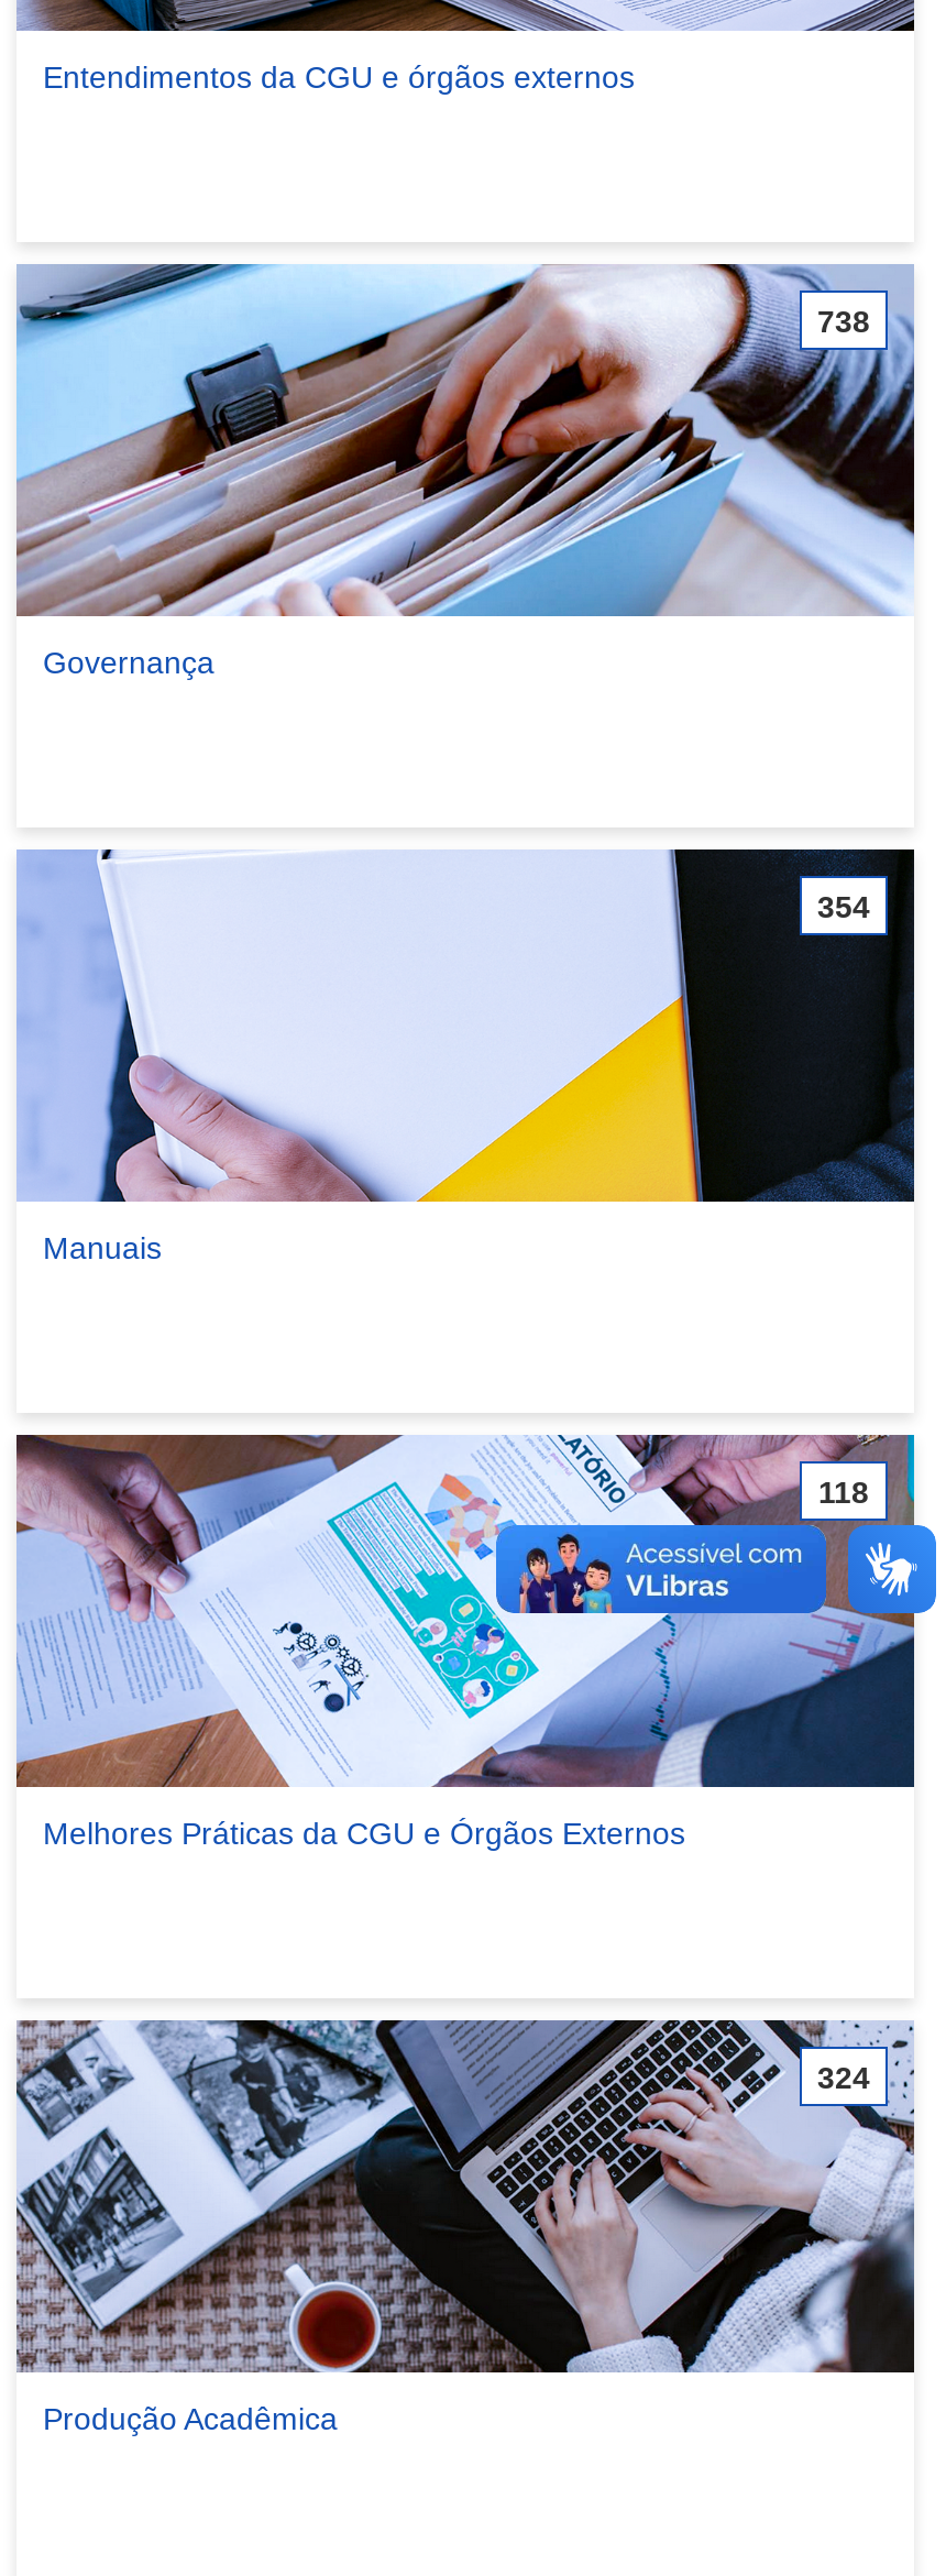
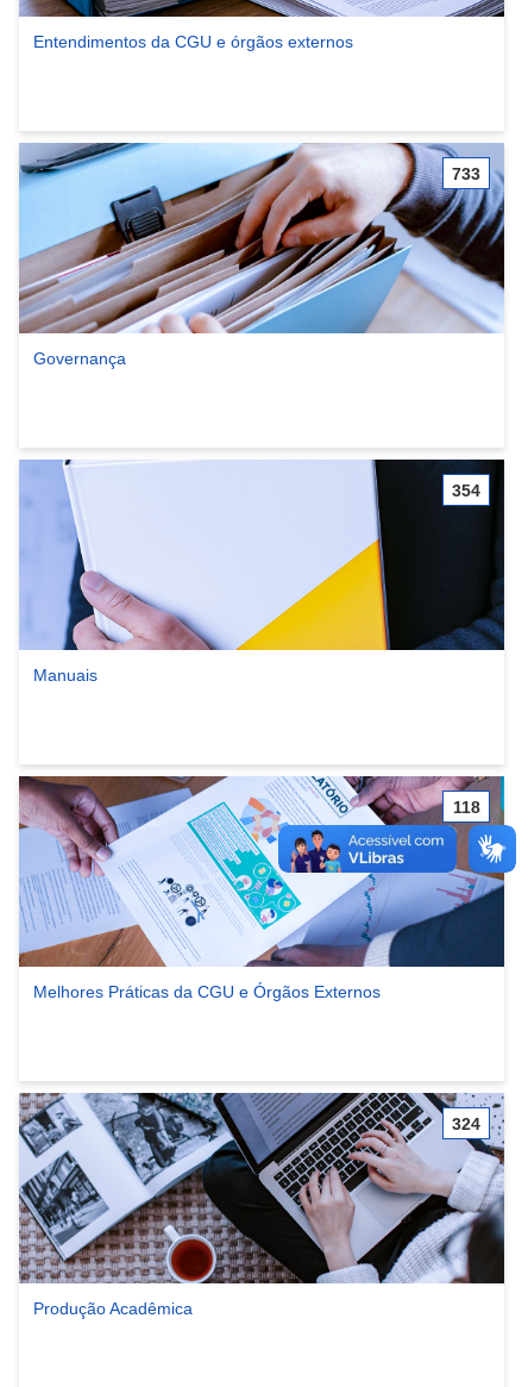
[817,303,870,338] 738 -> [452,164,480,183] 733

